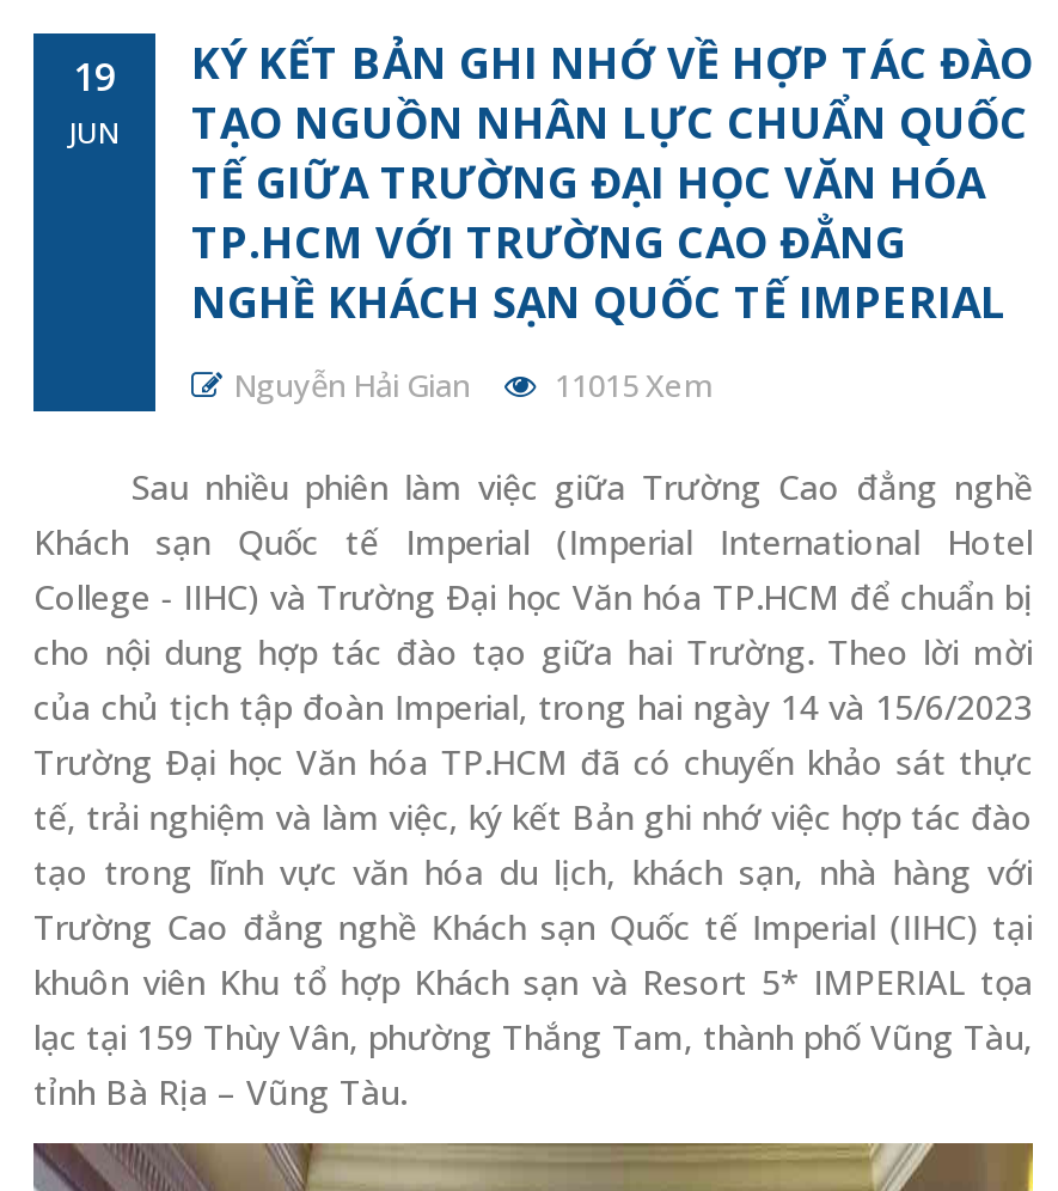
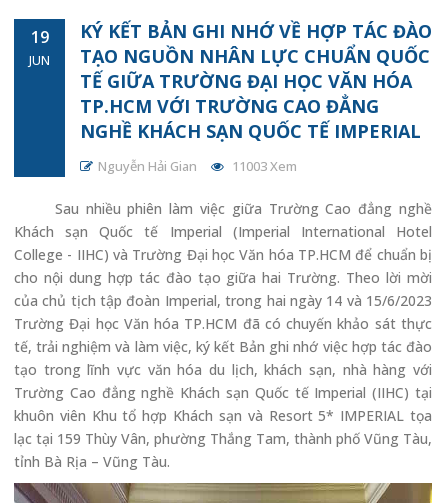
[234,364,710,407] Nguyễn Hải Gian 11015 Xem -> [98,157,297,175] Nguyễn Hải Gian 11003 Xem

